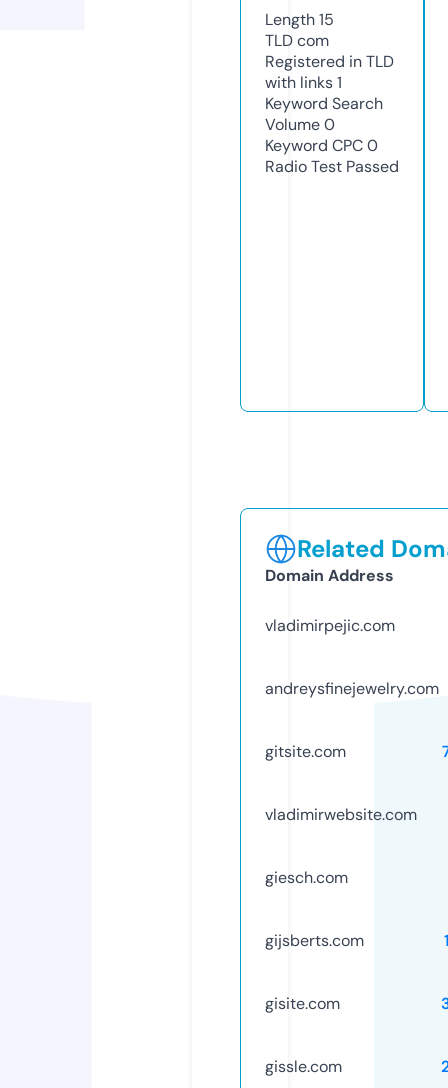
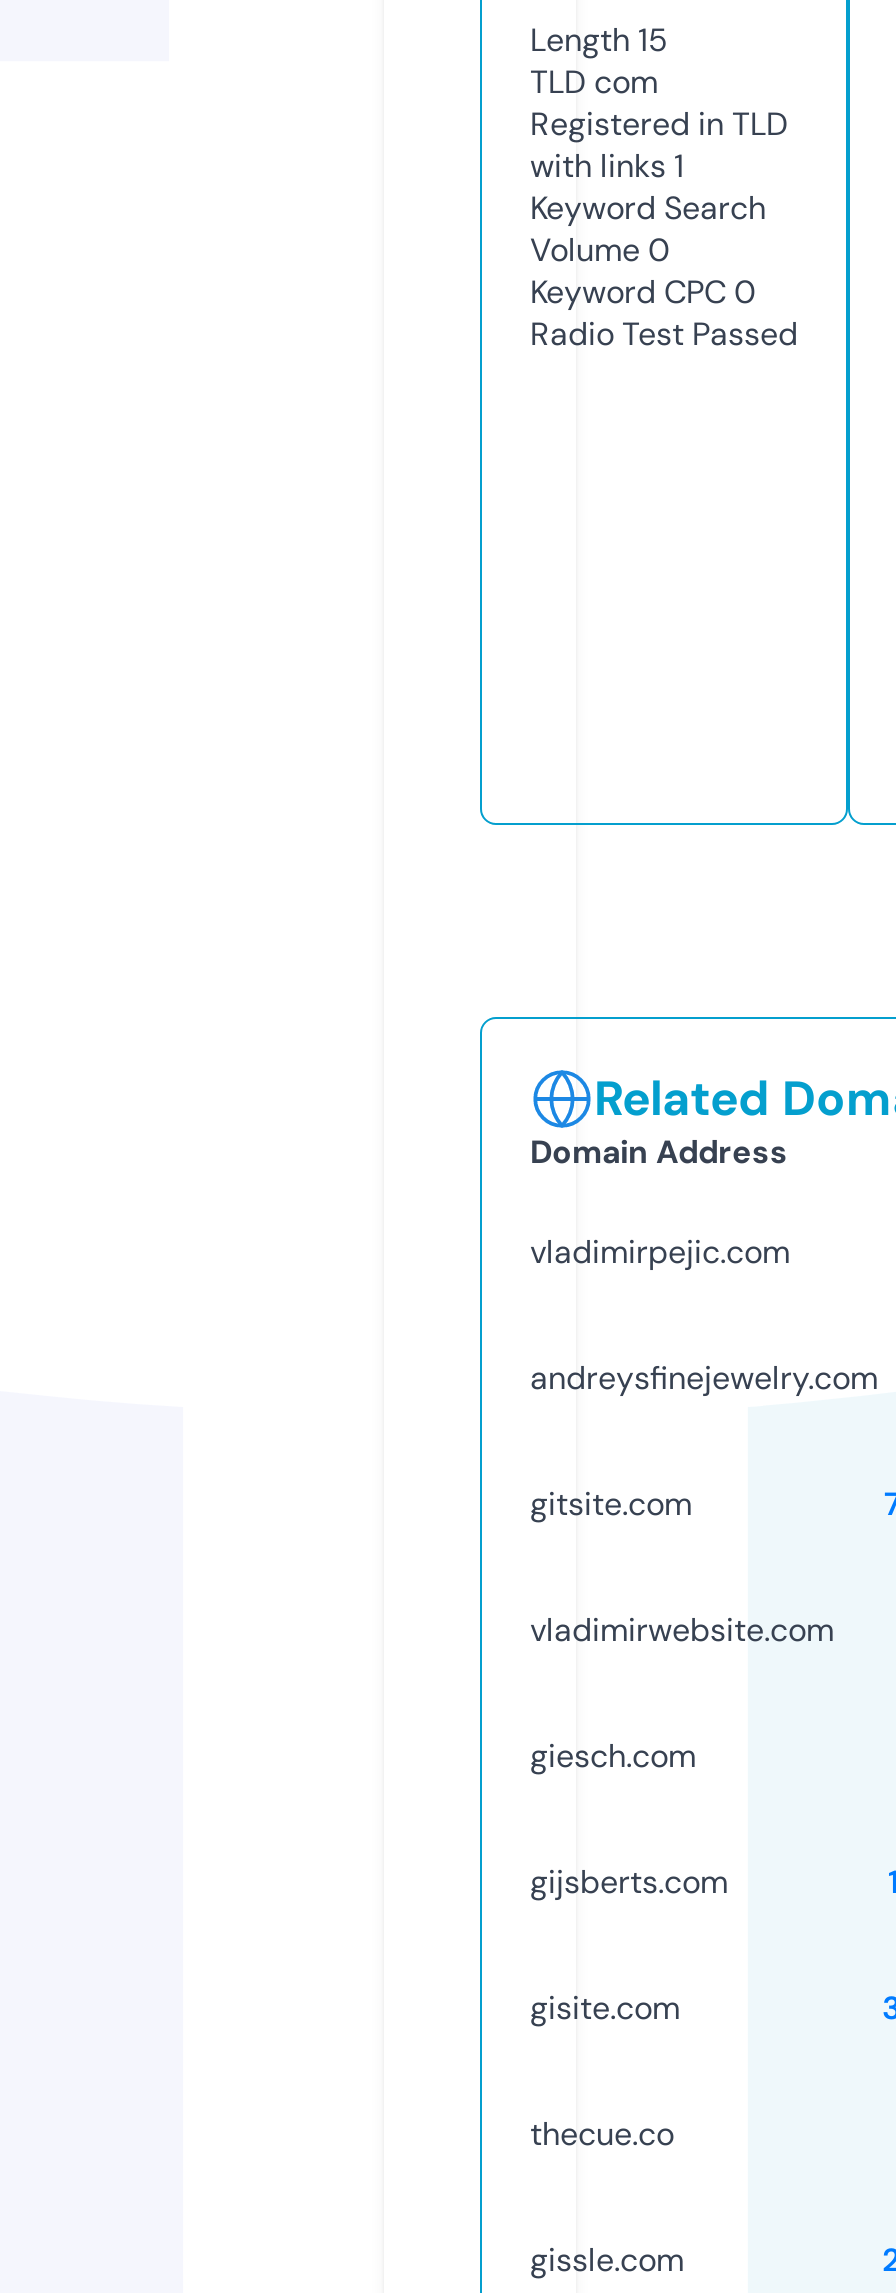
none -> [530,2113,674,2155] thecue.co

